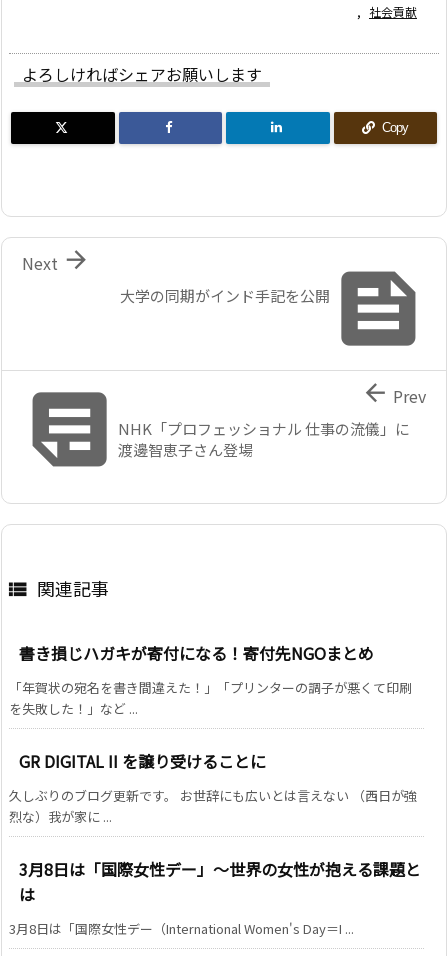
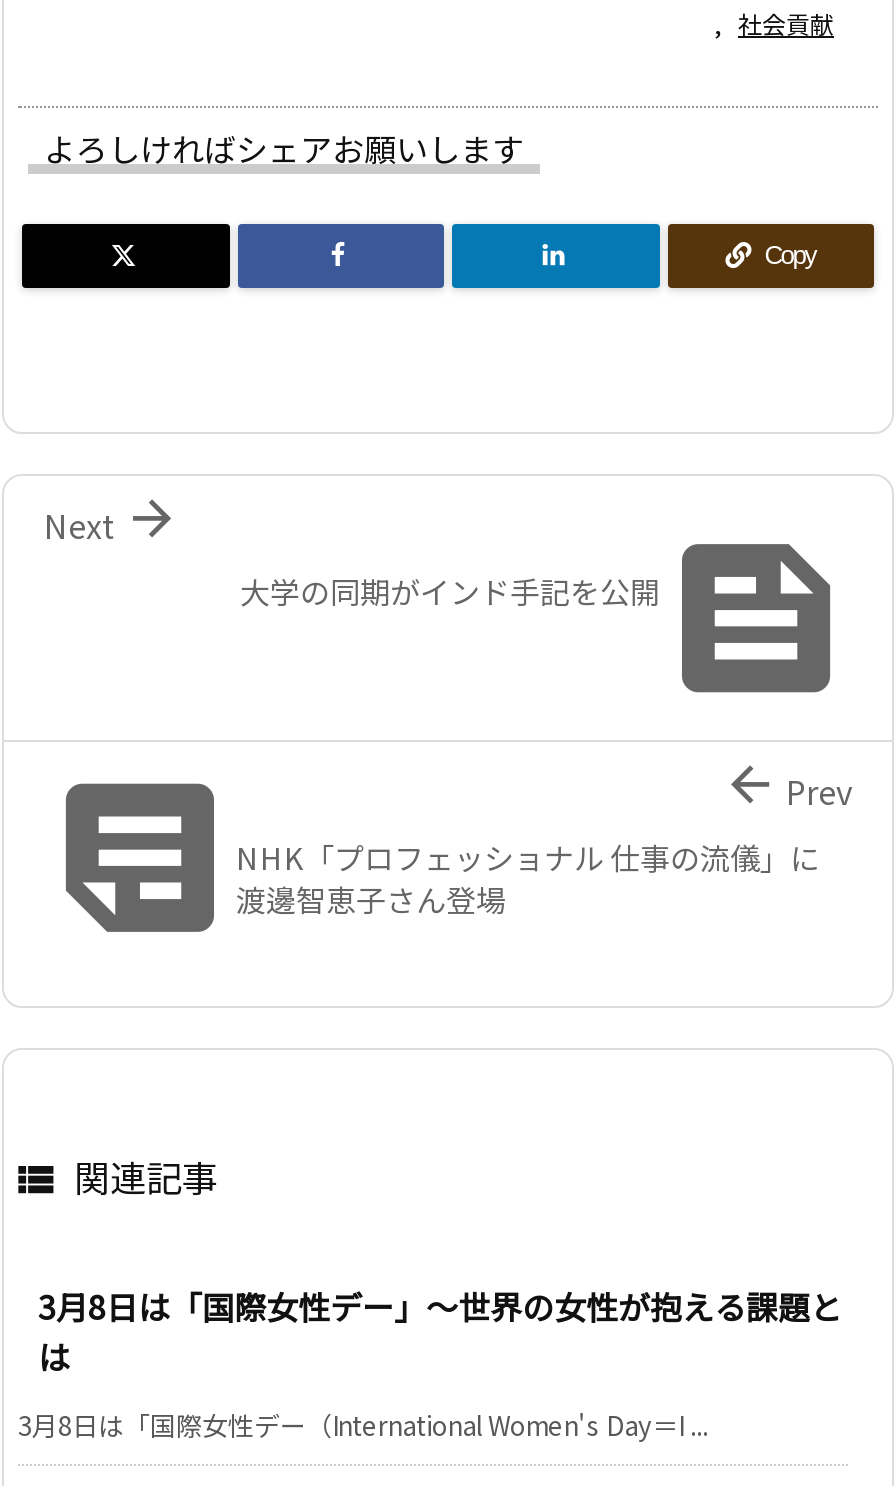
[9,641,417,826] 書き損じハガキが寄付になる！寄付先NGOまとめ | 「年賀状の宛名を書き間違えた！」「プリンターの調子が悪くて印刷 | を失敗した！」など ... | GR DIGITAL II を譲り受けることに | 久しぶりのブログ更新です。 お世辞にも広いとは言えない （西日が強 | 烈な）我が家に ... -> none

